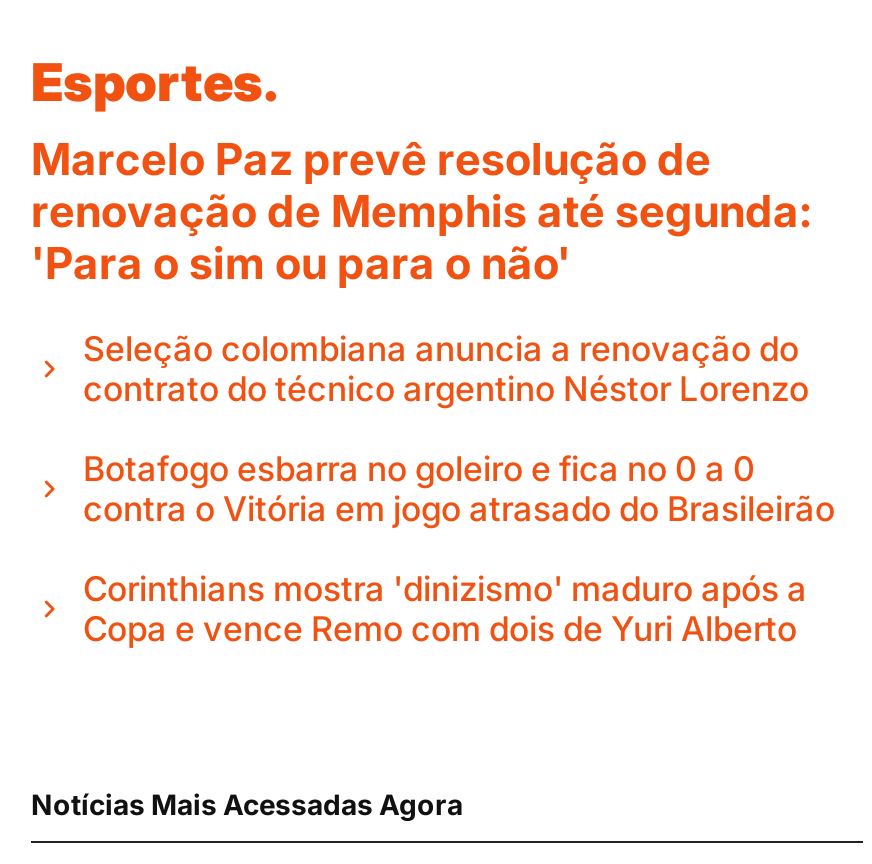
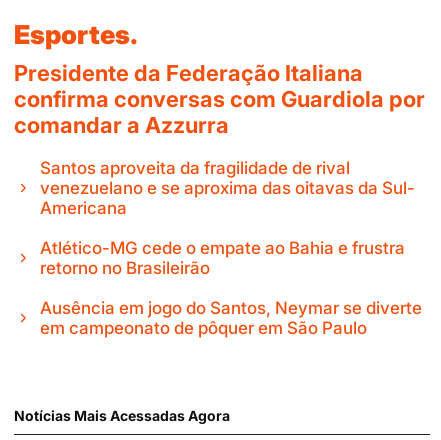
[31,133,811,289] Marcelo Paz prevê resolução de | renovação de Memphis até segunda: | 'Para o sim ou para o não' -> [14,60,425,138] Presidente da Federação Italiana | confirma conversas com Guardiola por | comandar a Azzurra
[83,329,809,409] Seleção colombiana anuncia a renovação do | contrato do técnico argentino Néstor Lorenzo -> [40,158,415,218] Santos aproveita da fragilidade de rival | venezuelano e se aproxima das oitavas da Sul- | Americana
[83,449,835,529] Botafogo esbarra no goleiro e fica no 0 a 0 | contra o Vitória em jogo atrasado do Brasileirão -> [40,238,405,278] Atlético-MG cede o empate ao Bahia e frustra | retorno no Brasileirão
[83,569,807,649] Corinthians mostra 'dinizismo' maduro após a | Copa e vence Remo com dois de Yuri Alberto -> [40,298,422,338] Ausência em jogo do Santos, Neymar se diverte | em campeonato de pôquer em São Paulo

